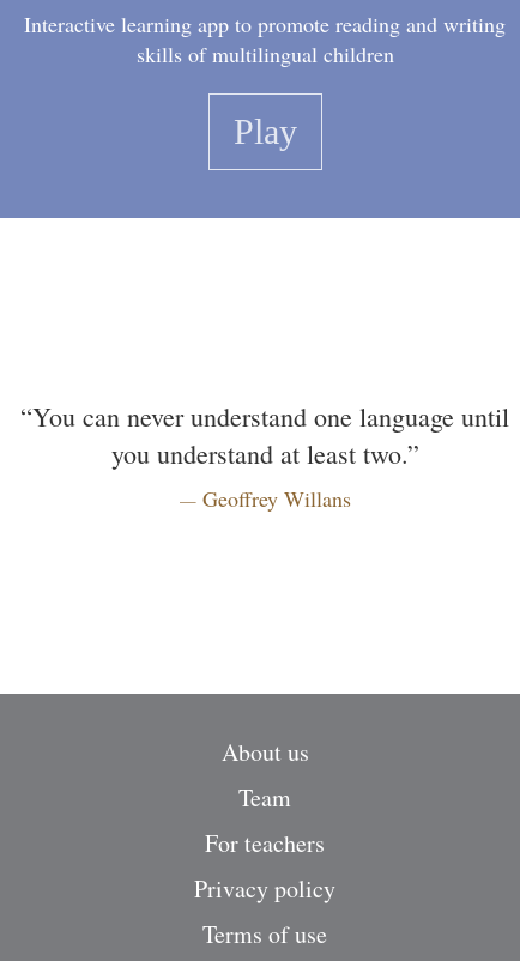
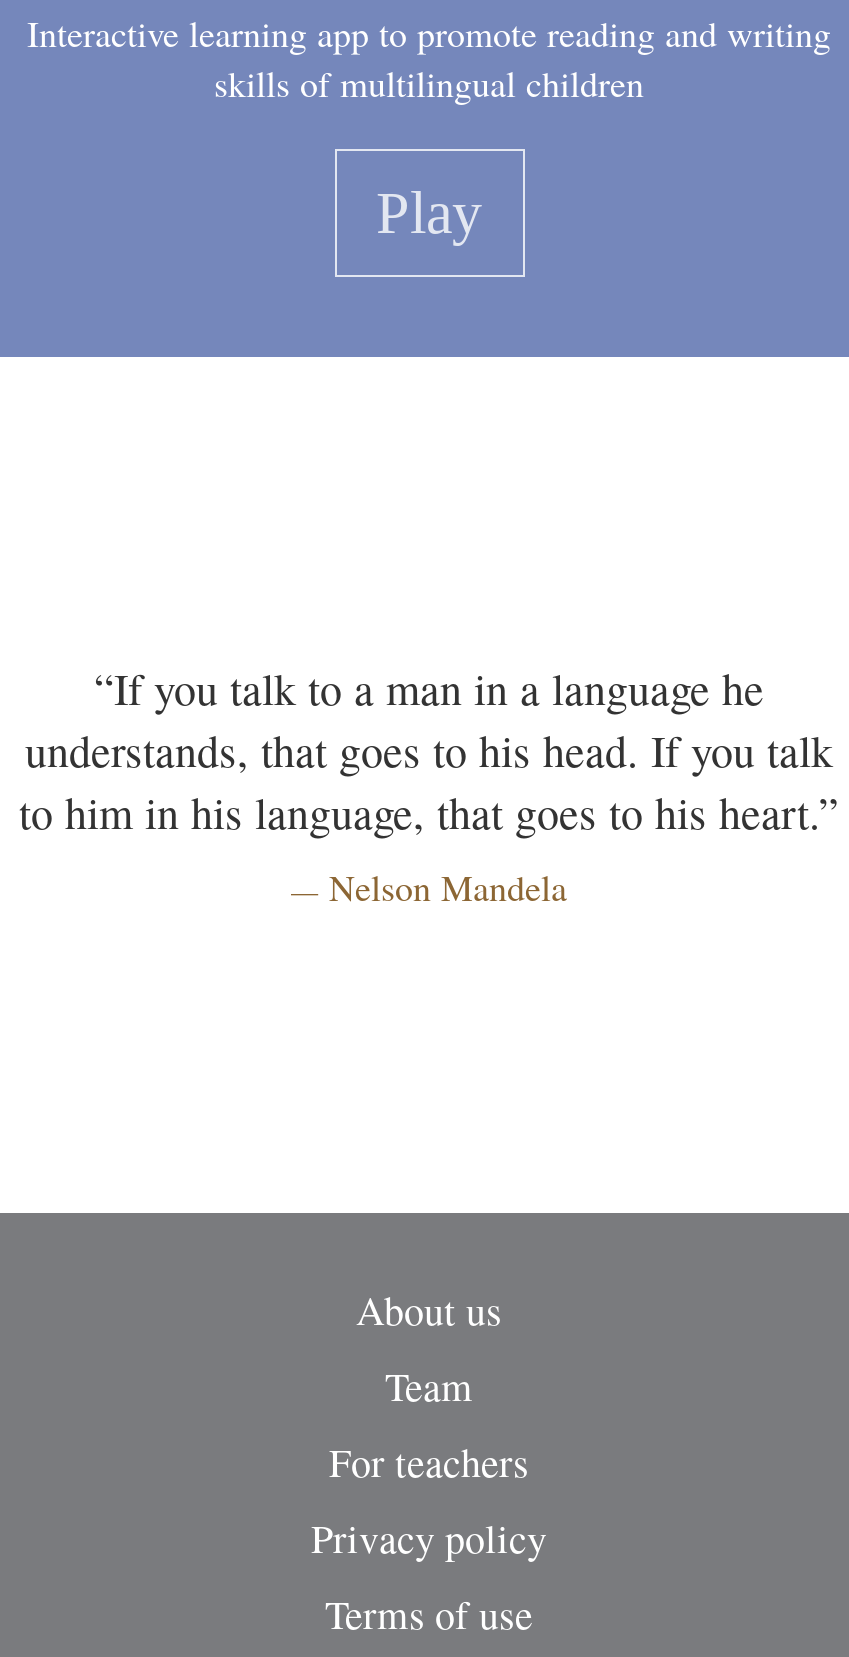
[20,399,509,513] “You can never understand one language until | you understand at least two.” | Geoffrey Willans -> [19,659,839,911] “If you talk to a man in a language he | understands, that goes to his head. If you talk | to him in his language, that goes to his heart.” | Nelson Mandela

